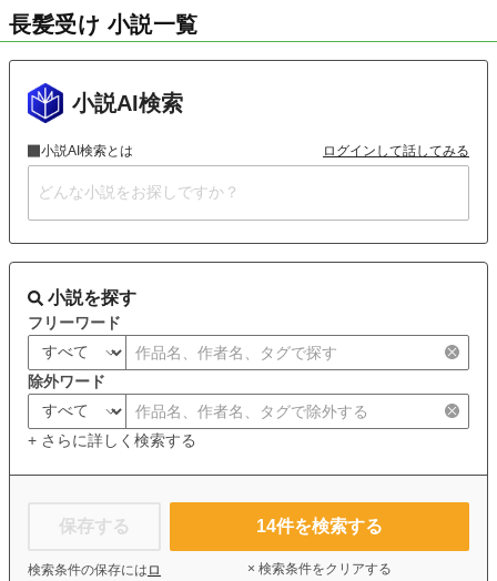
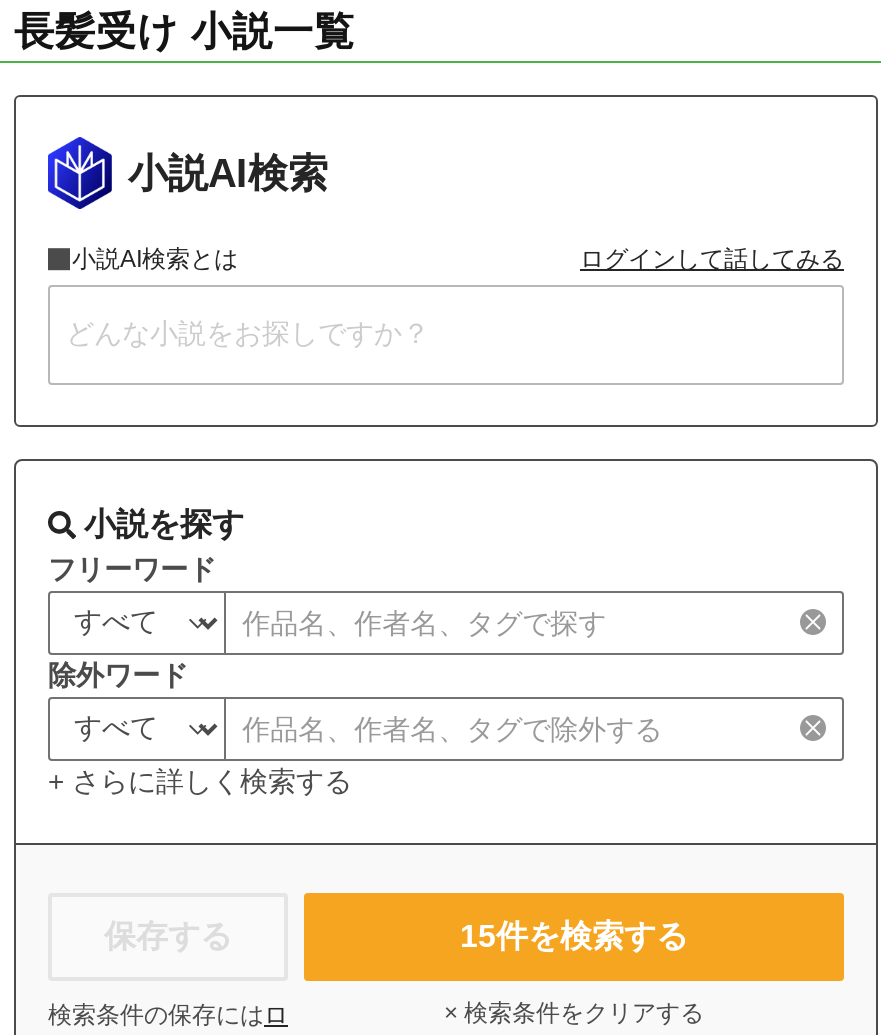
[256,517,383,536] 14件を検索する -> [460,919,688,953] 15件を検索する

